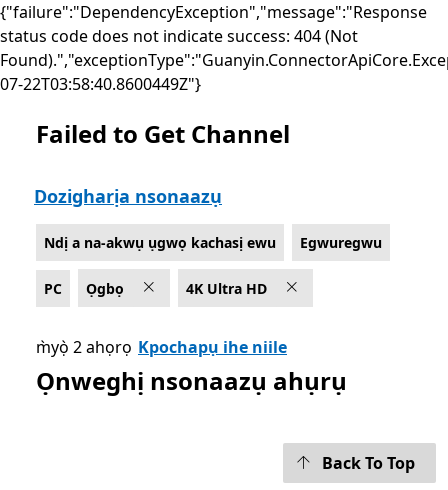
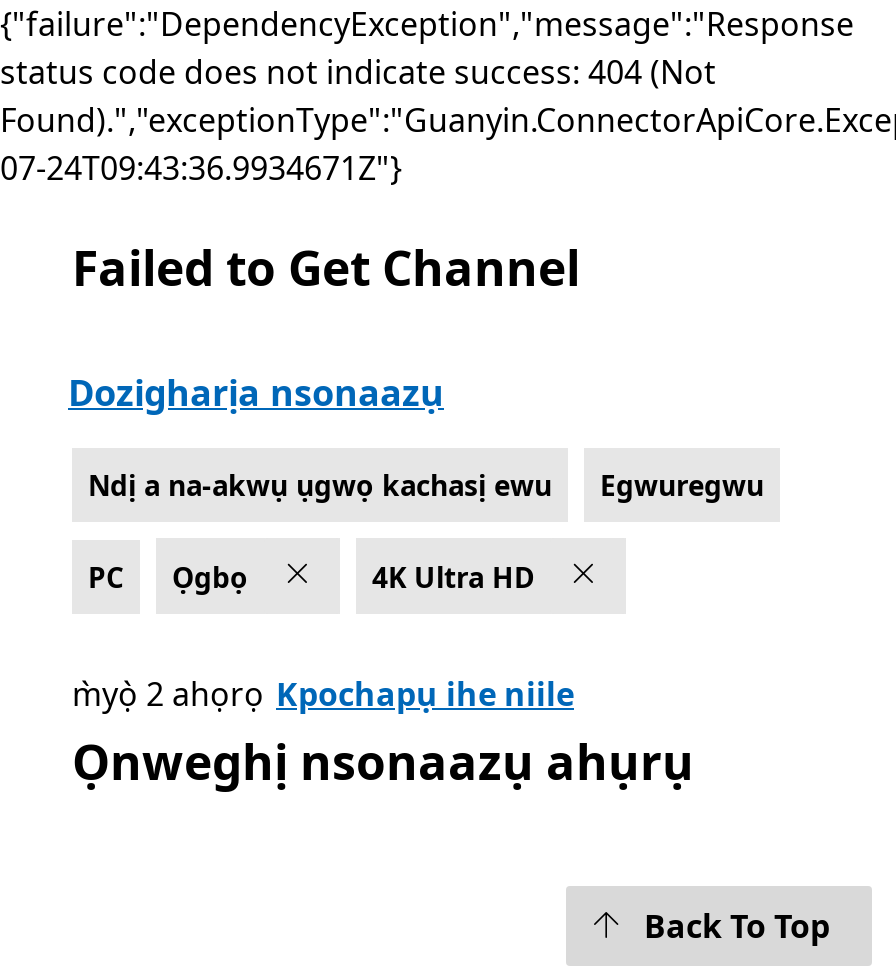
[0,73,201,95] 07-22T03:58:40.8600449Z"} -> [0,146,402,190] 07-24T09:43:36.9934671Z"}

